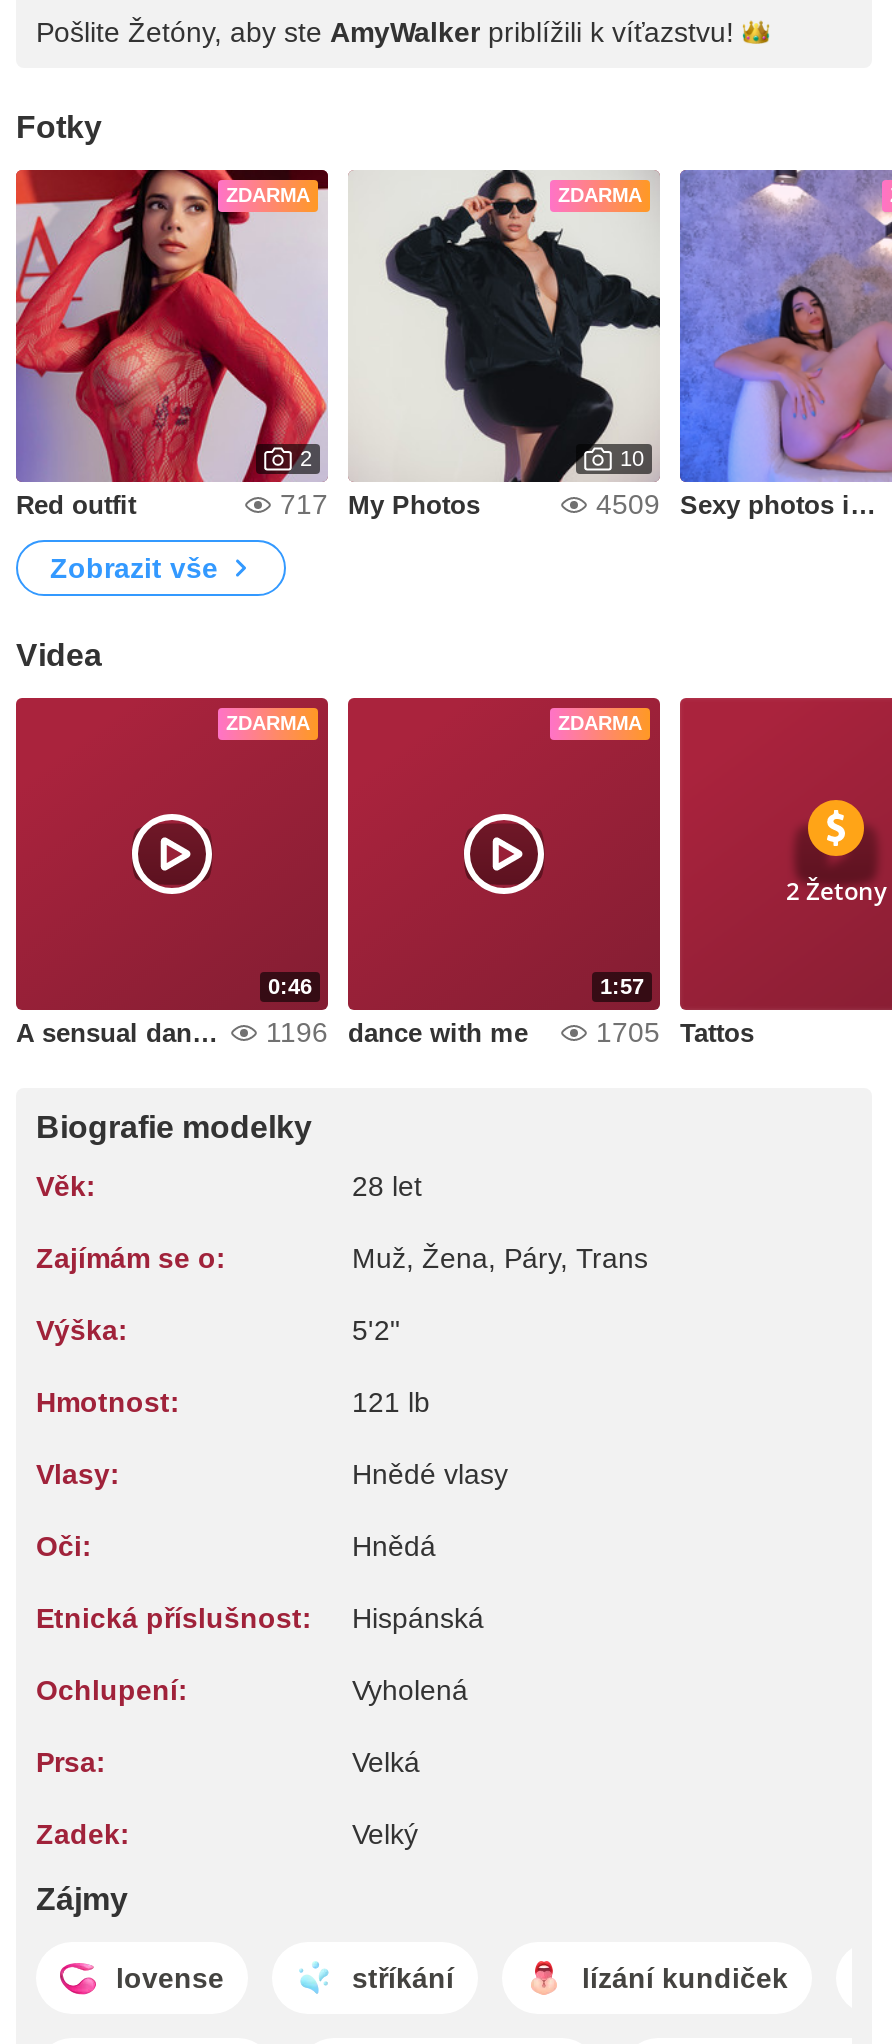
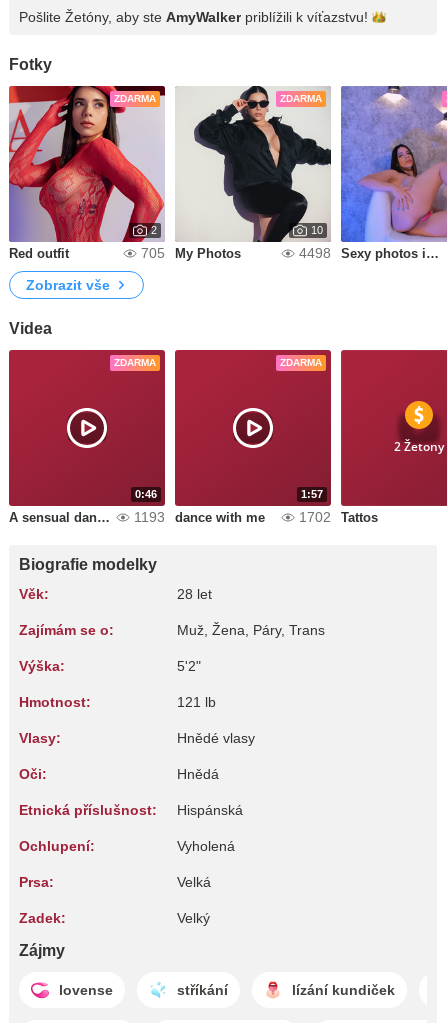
[280,488,480,520] 717 My Photos -> [141,245,241,261] 705 My Photos
[596,488,660,520] 4509 -> [299,245,331,261] 4498
[266,1016,328,1048] 1196 -> [134,509,165,525] 1193
[596,1016,754,1048] 1705 Tattos -> [299,509,378,525] 1702 Tattos

